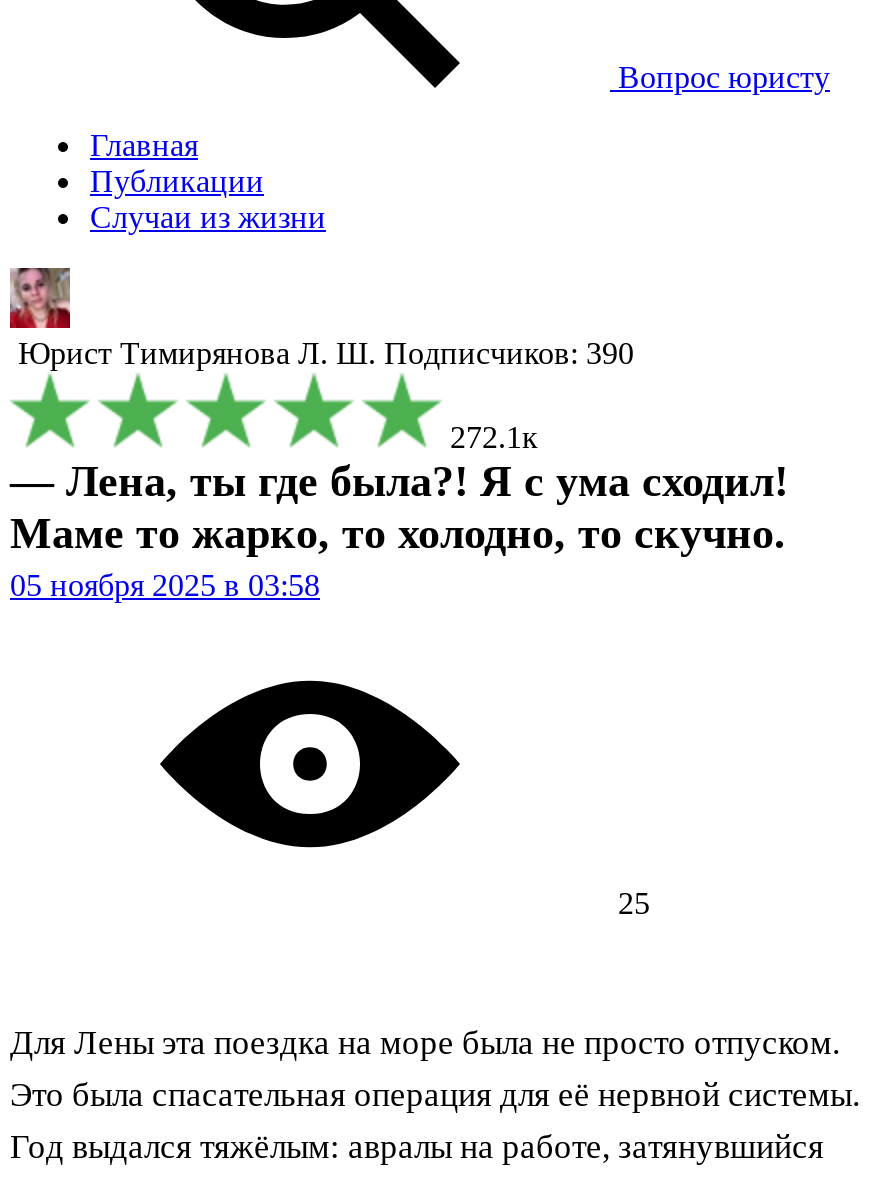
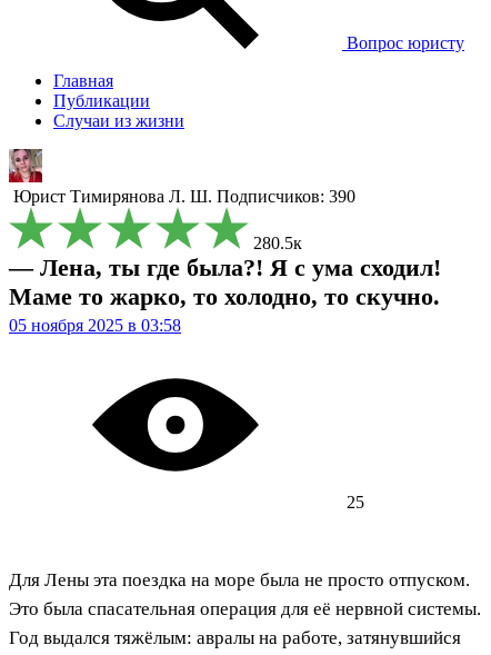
[450,420,538,454] 272.1к -> [253,234,302,252] 280.5к

